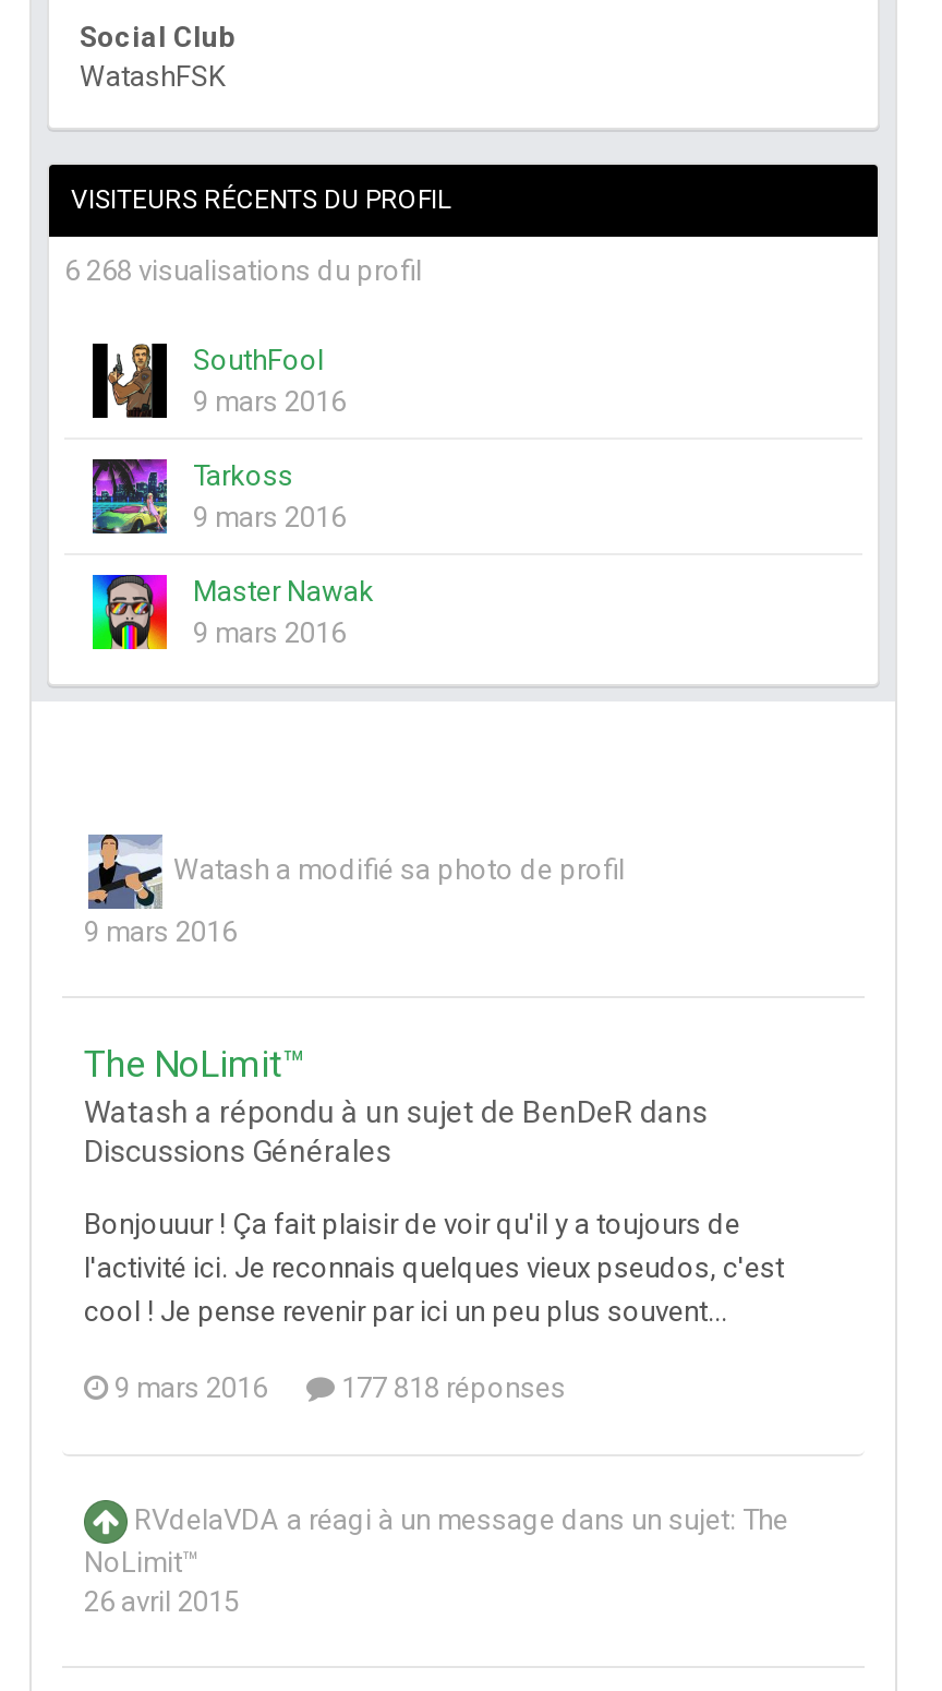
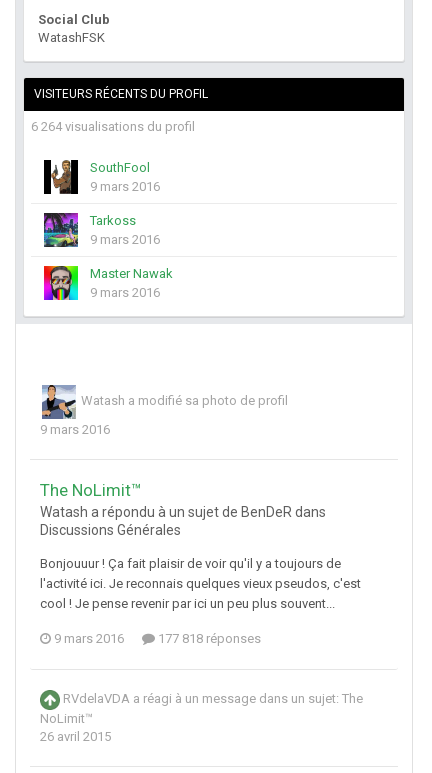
[64,255,422,288] 6 268 visualisations du profil -> [31,119,195,134] 6 264 visualisations du profil
[90,573,169,651] [image] -> [43,265,79,301] [image]

